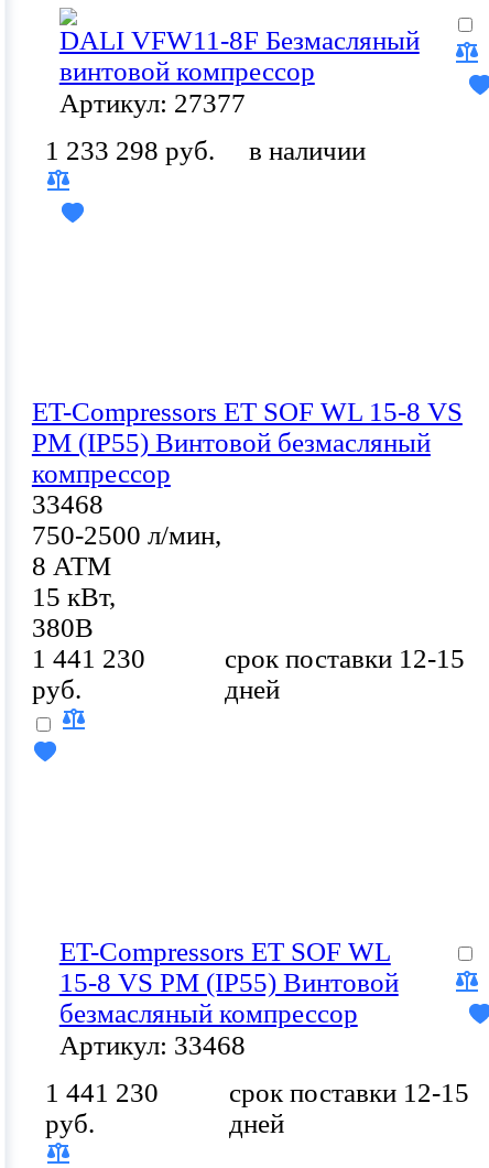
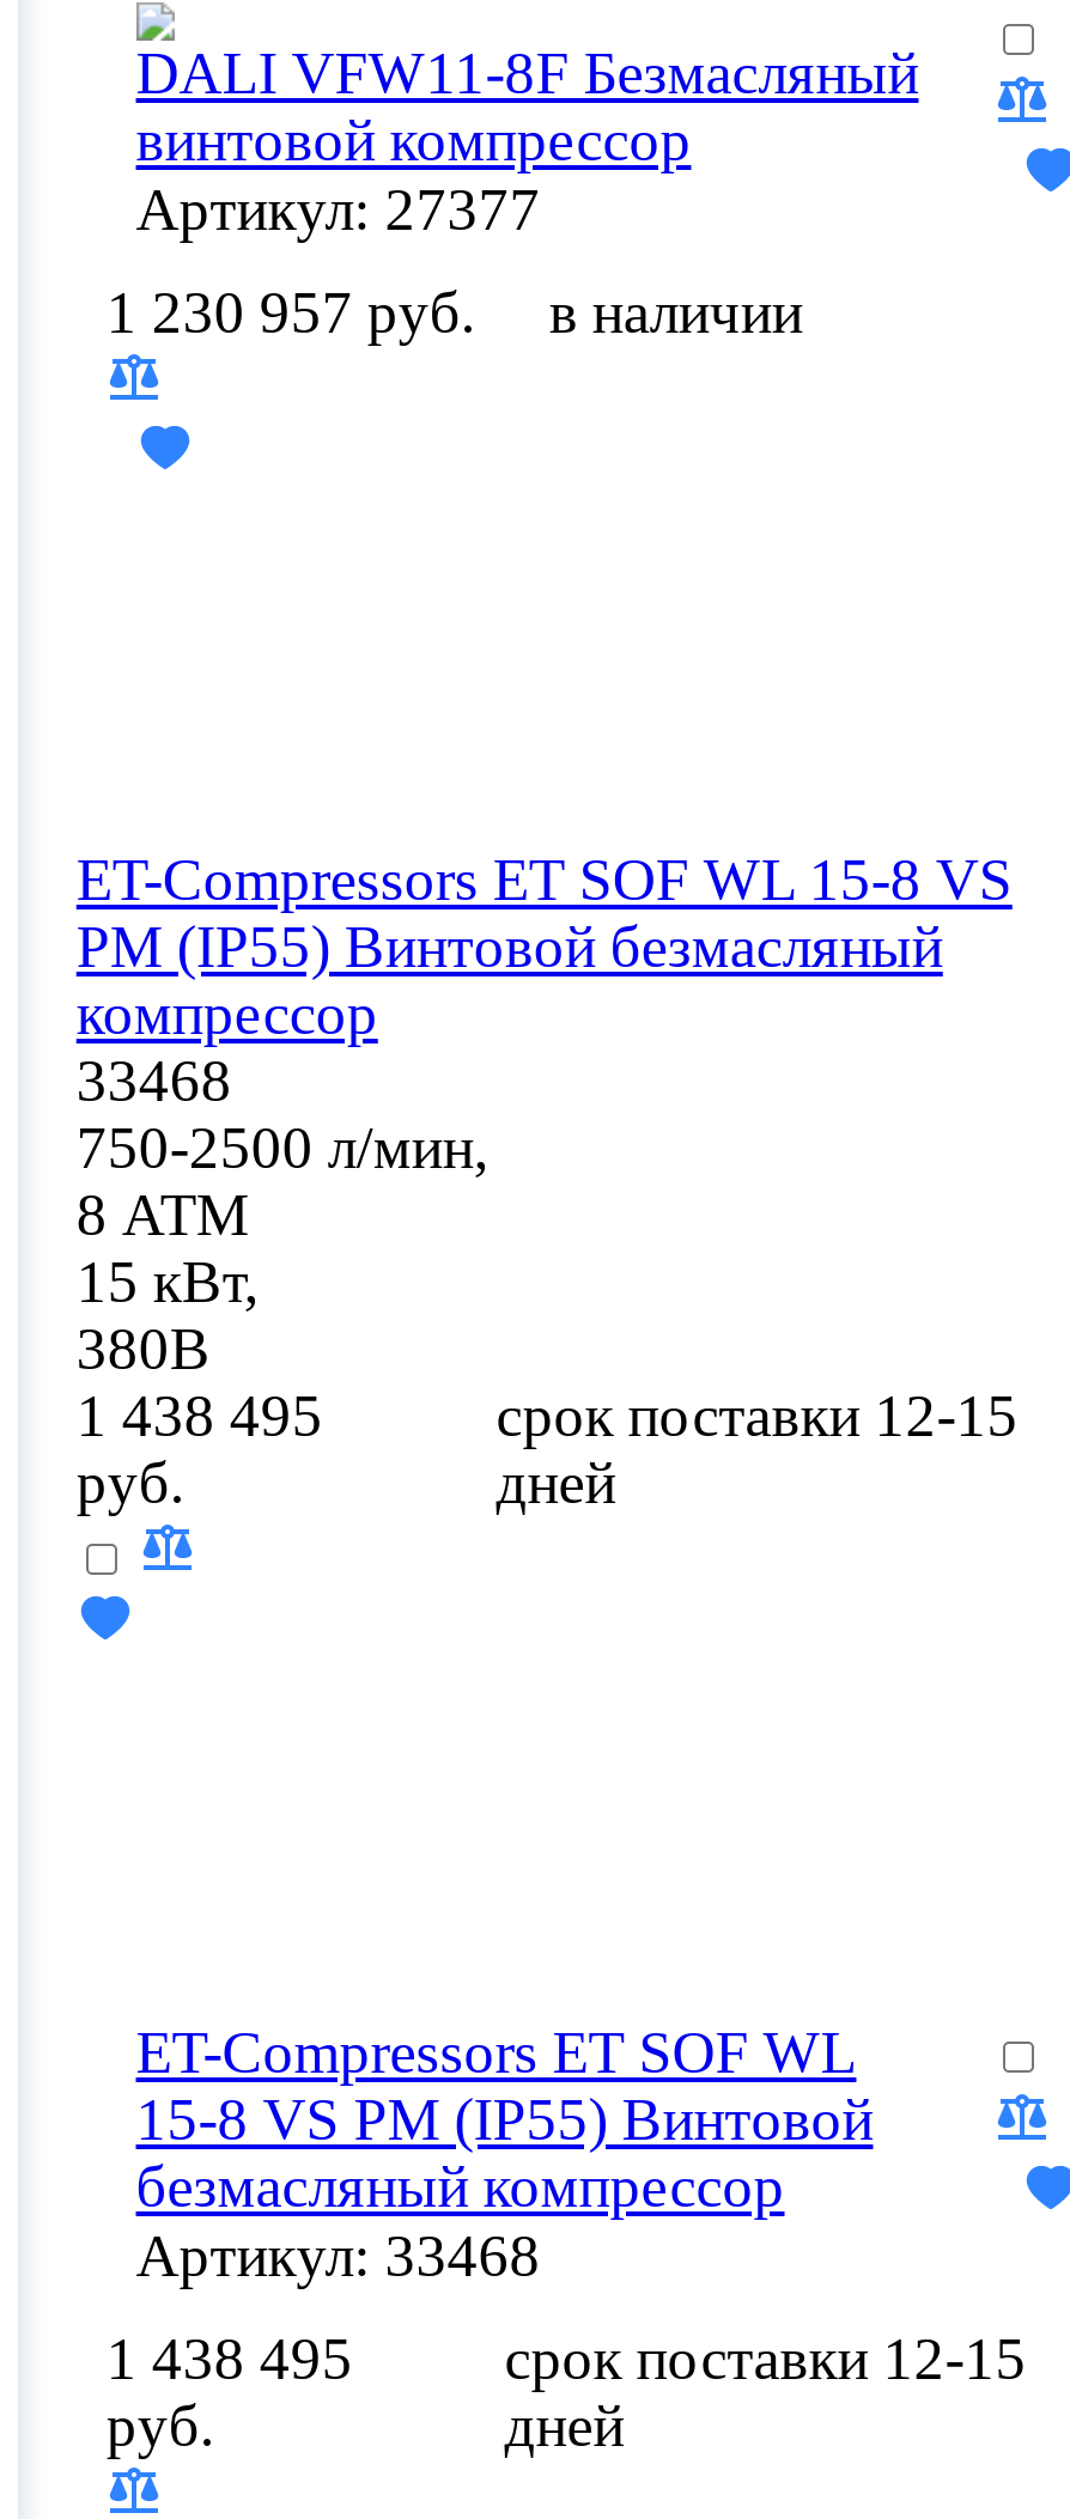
[45,136,366,166] 1 233 298 руб. в наличии -> [106,281,803,345] 1 230 957 руб. в наличии
[32,644,145,674] 1 441 230 -> [76,1385,323,1449] 1 438 495
[45,1077,159,1107] 1 441 230 -> [106,2326,353,2390] 1 438 495

